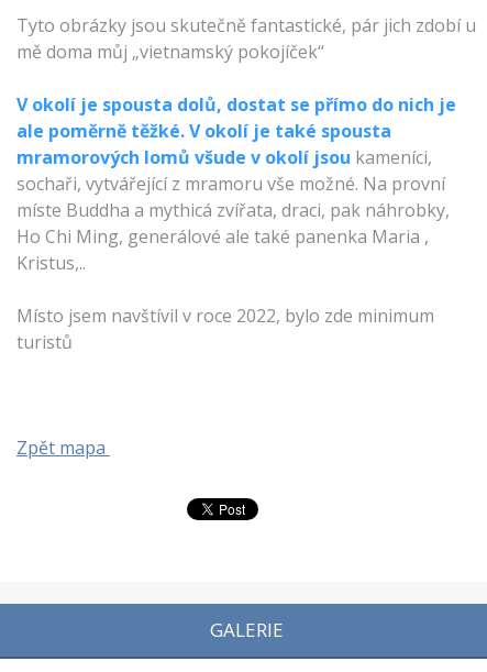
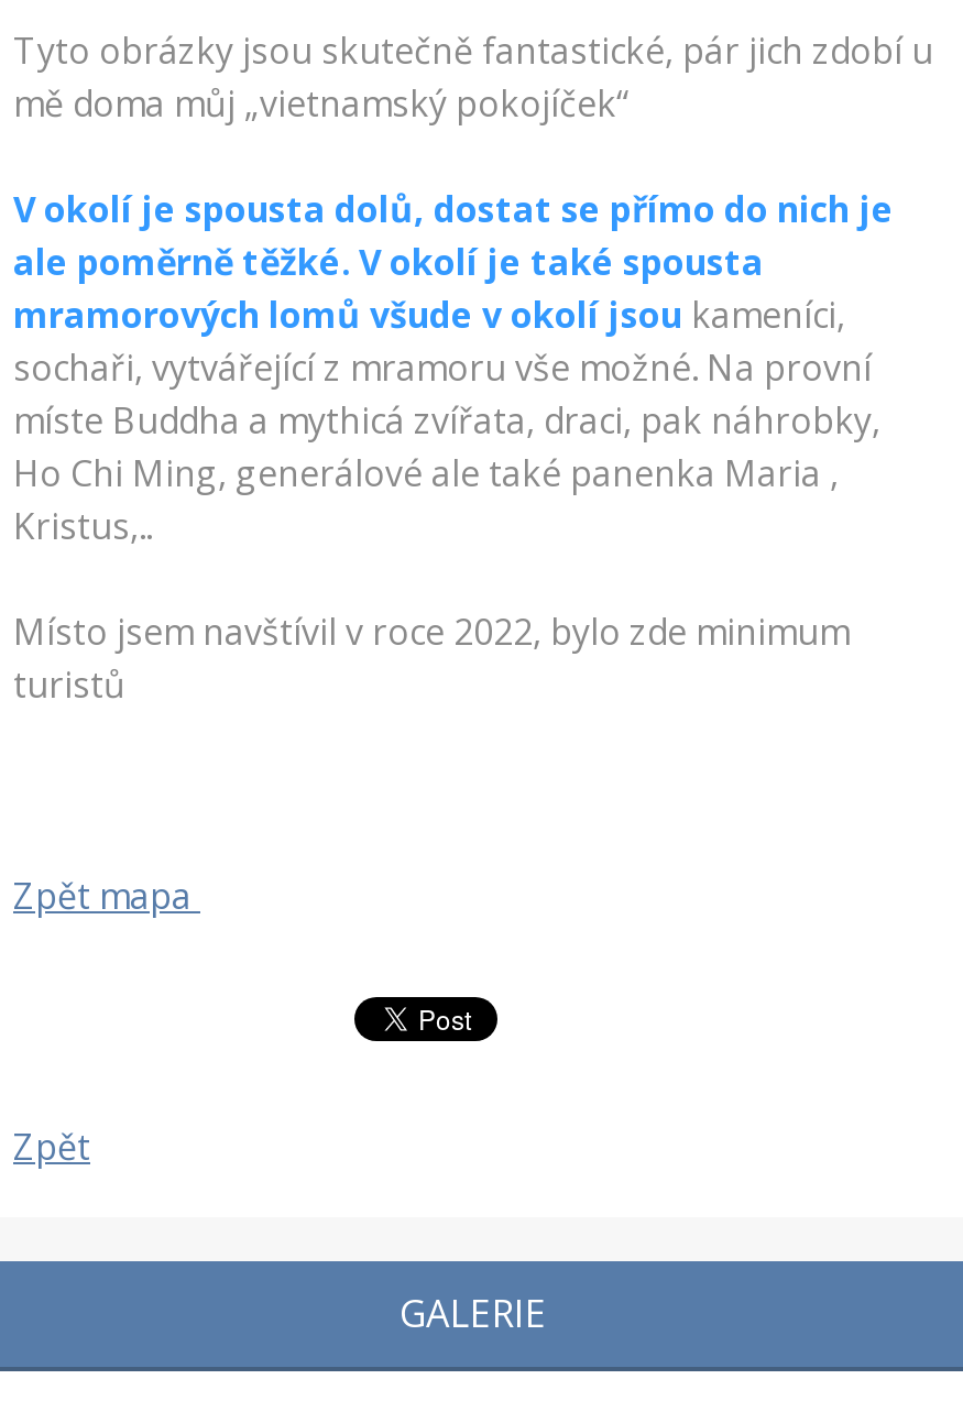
none -> [13,1123,90,1171] Zpět

